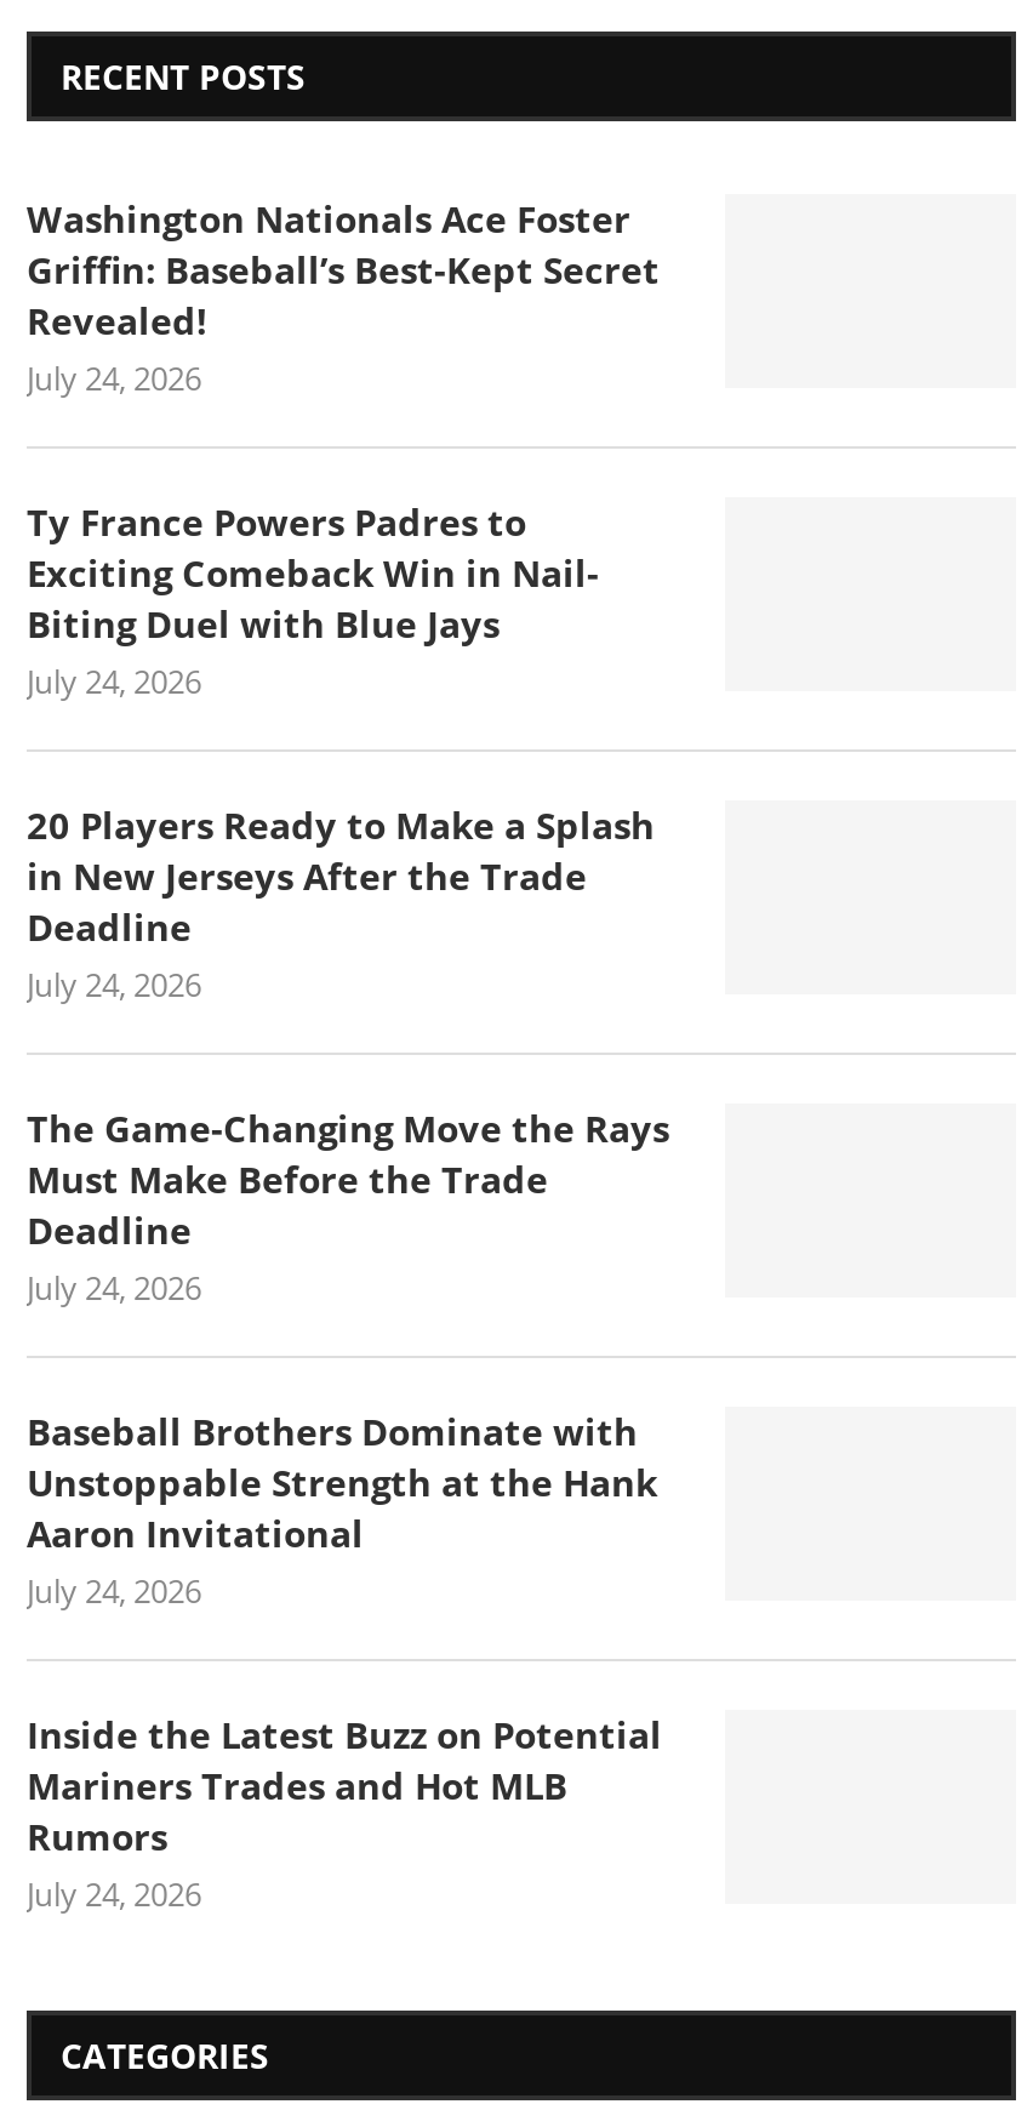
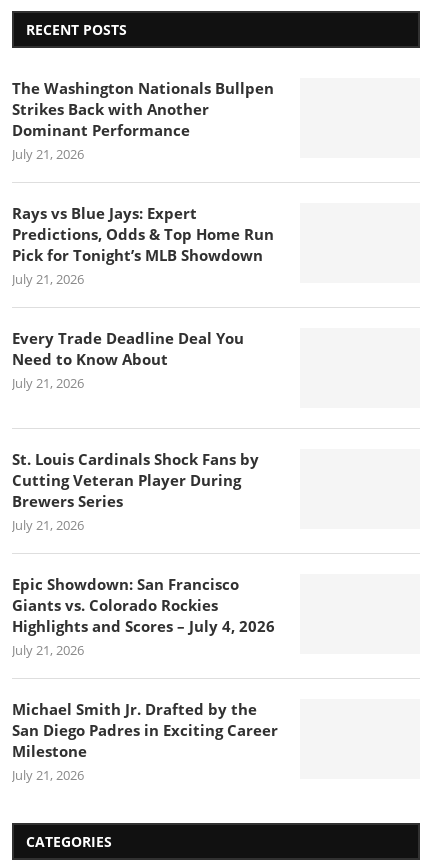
[27,195,660,401] Washington Nationals Ace Foster | Griffin: Baseball’s Best-Kept Secret | Revealed! | July 24, 2026 -> [12,78,274,163] The Washington Nationals Bullpen | Strikes Back with Another | Dominant Performance | July 21, 2026
[27,498,599,705] Ty France Powers Padres to | Exciting Comeback Win in Nail- | Biting Duel with Blue Jays | July 24, 2026 -> [12,203,274,288] Rays vs Blue Jays: Expert | Predictions, Odds & Top Home Run | Pick for Tonight’s MLB Showdown | July 21, 2026
[27,802,655,1008] 20 Players Ready to Make a Splash | in New Jerseys After the Trade | Deadline | July 24, 2026 -> [12,328,244,392] Every Trade Deadline Deal You | Need to Know About | July 21, 2026
[27,1105,669,1311] The Game-Changing Move the Rays | Must Make Before the Trade | Deadline | July 24, 2026 -> [12,449,259,534] St. Louis Cardinals Shock Fans by | Cutting Veteran Player During | Brewers Series | July 21, 2026
[27,1408,657,1614] Baseball Brothers Dominate with | Unstoppable Strength at the Hank | Aaron Invitational | July 24, 2026 -> [12,574,275,659] Epic Showdown: San Francisco | Giants vs. Colorado Rockies | Highlights and Scores – July 4, 2026 | July 21, 2026
[27,1711,662,1917] Inside the Latest Buzz on Potential | Mariners Trades and Hot MLB | Rumors | July 24, 2026 -> [12,699,278,784] Michael Smith Jr. Drafted by the | San Diego Padres in Exciting Career | Milestone | July 21, 2026

